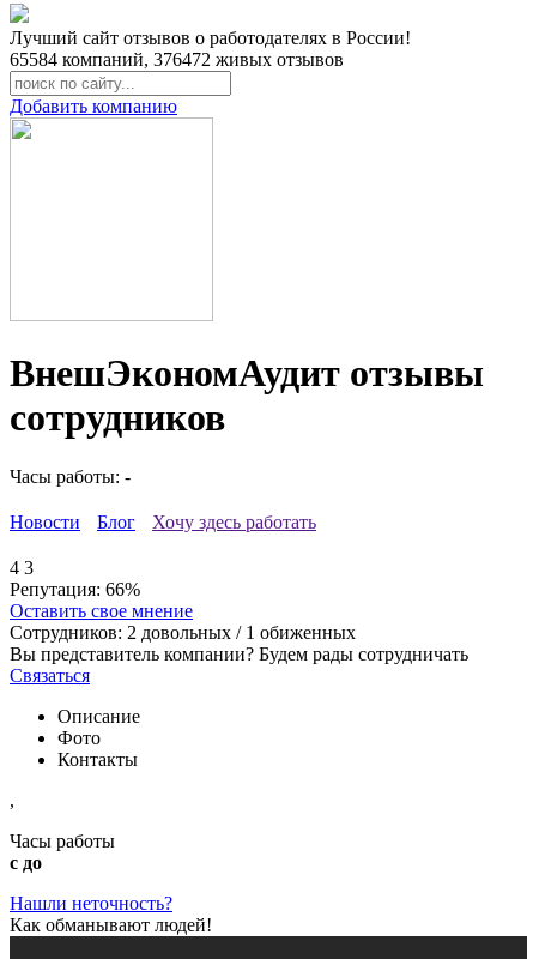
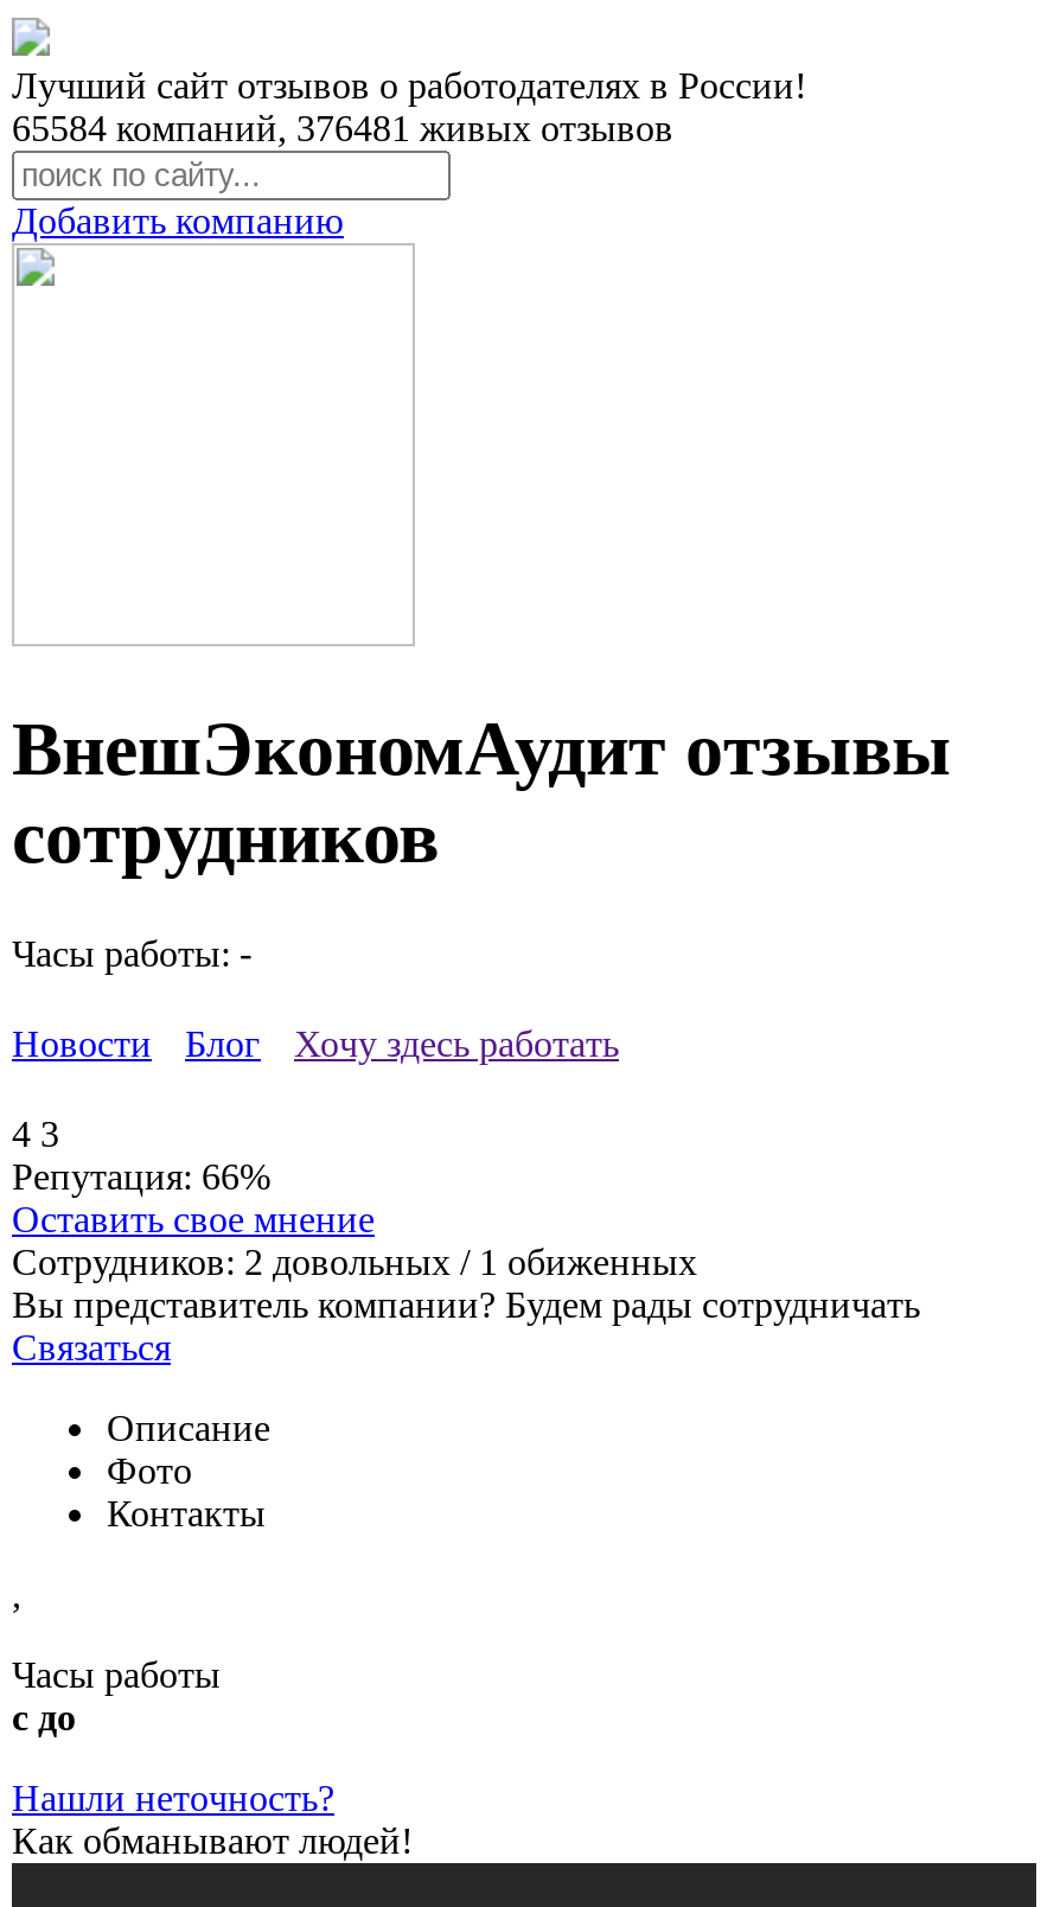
[10,49,344,70] 65584 компаний, 376472живых отзывов -> [12,108,673,148] 65584 компаний, 376481живых отзывов

